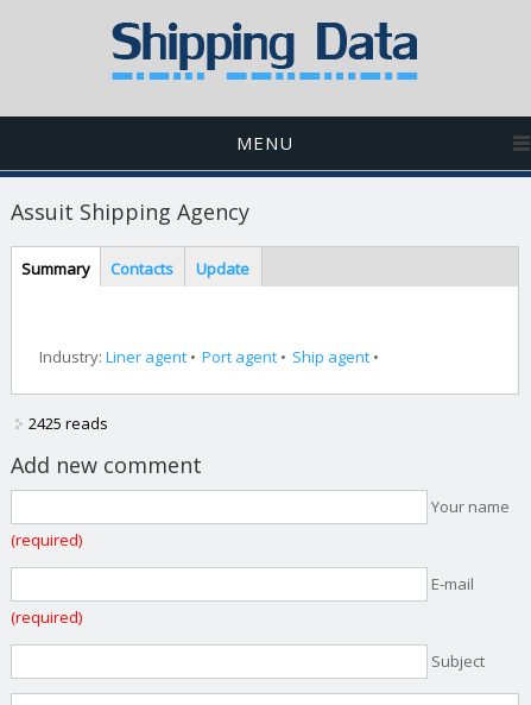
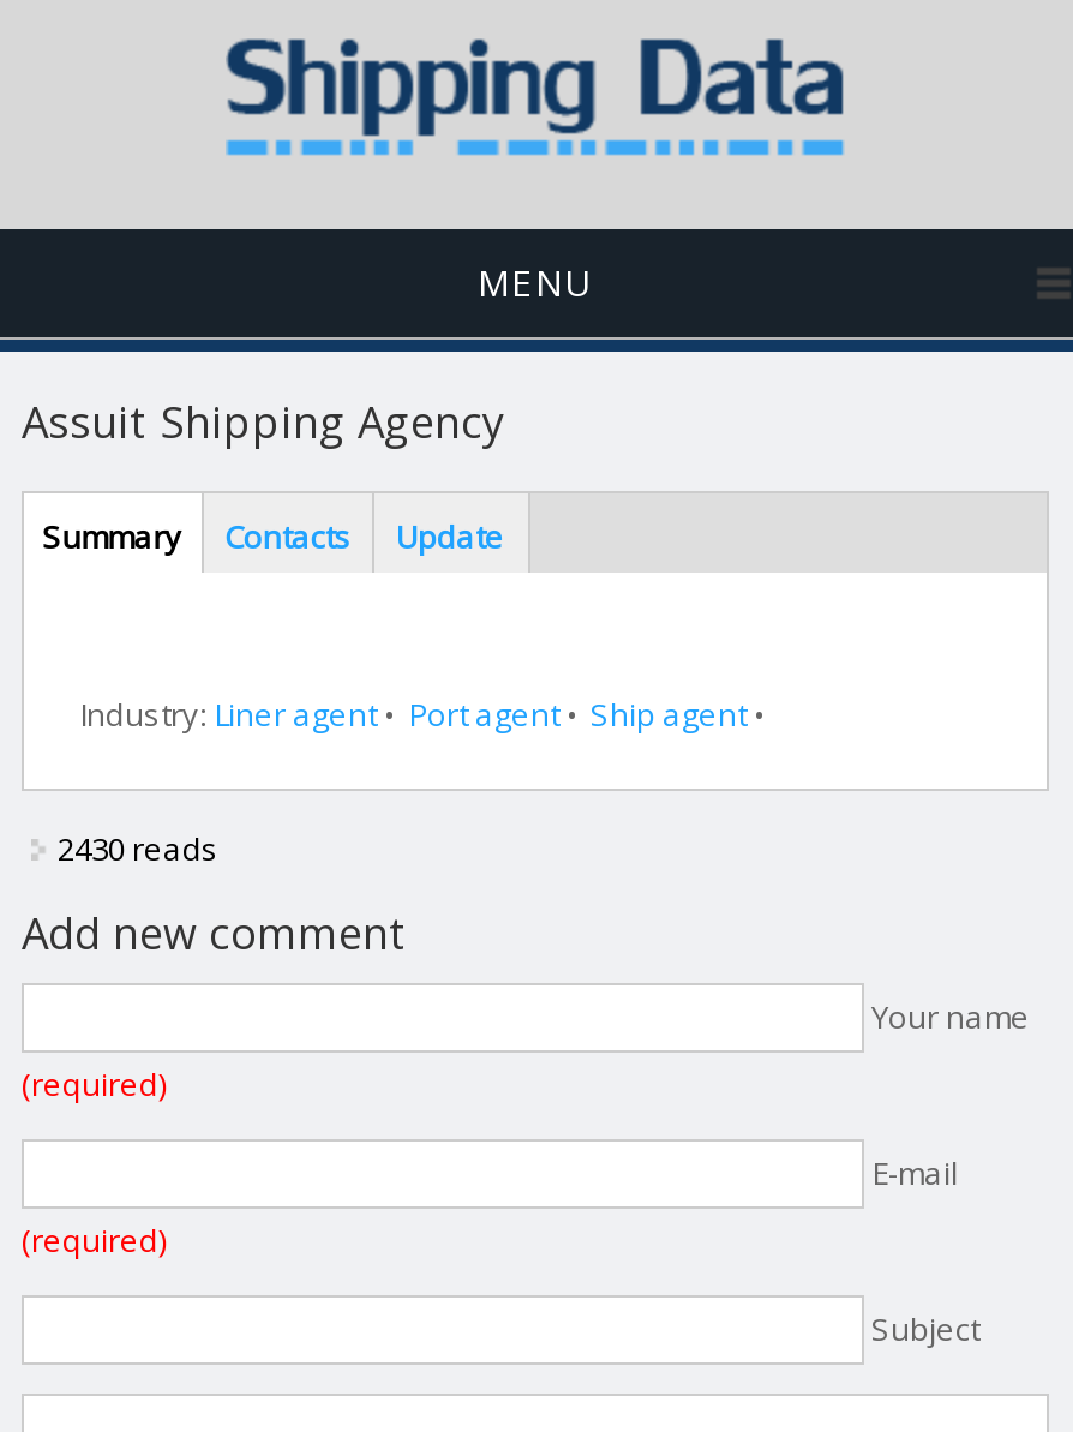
[29,413,108,434] 2425 reads -> [58,828,218,871] 2430 reads

